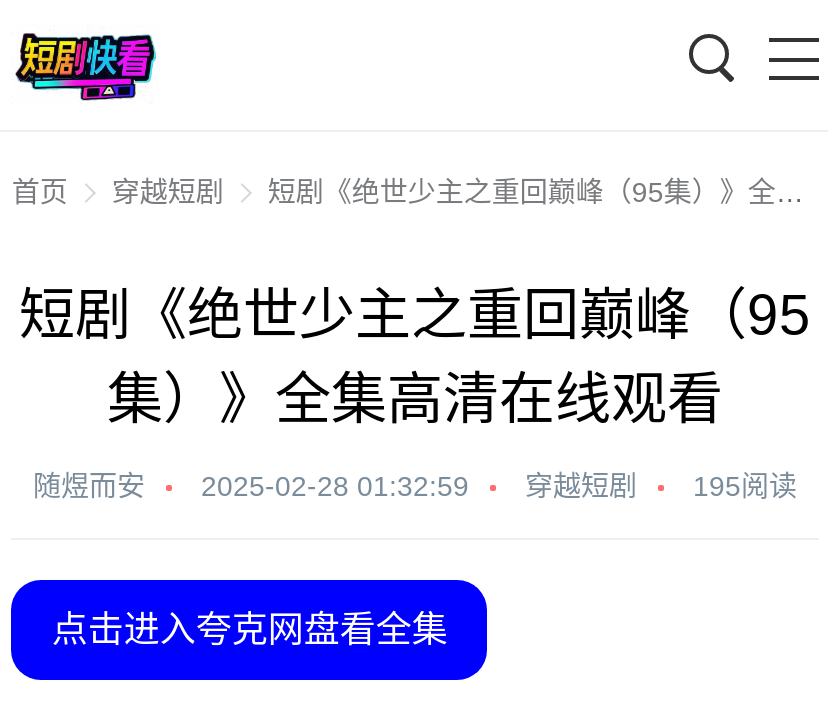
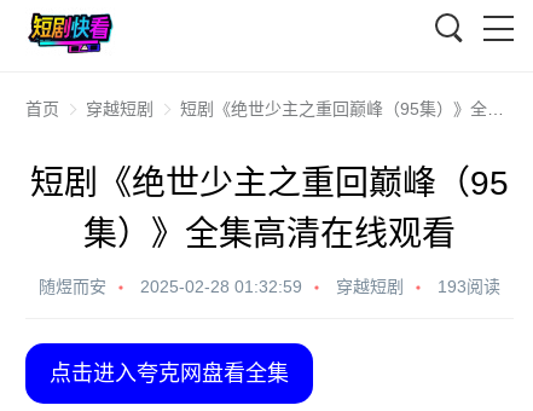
[33,470,797,502] 随煜而安 2025-02-28 01:32:59 穿越短剧 195阅读 -> [39,277,500,296] 随煜而安 2025-02-28 01:32:59 穿越短剧 193阅读

